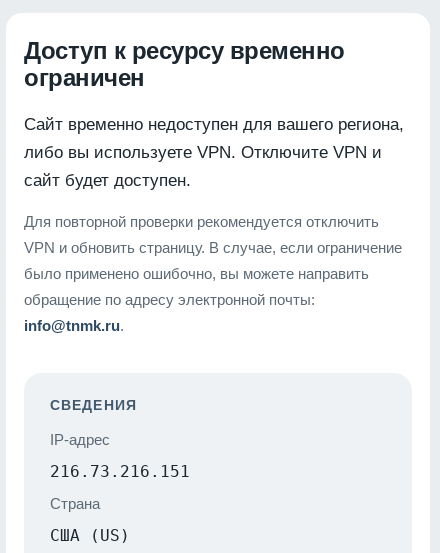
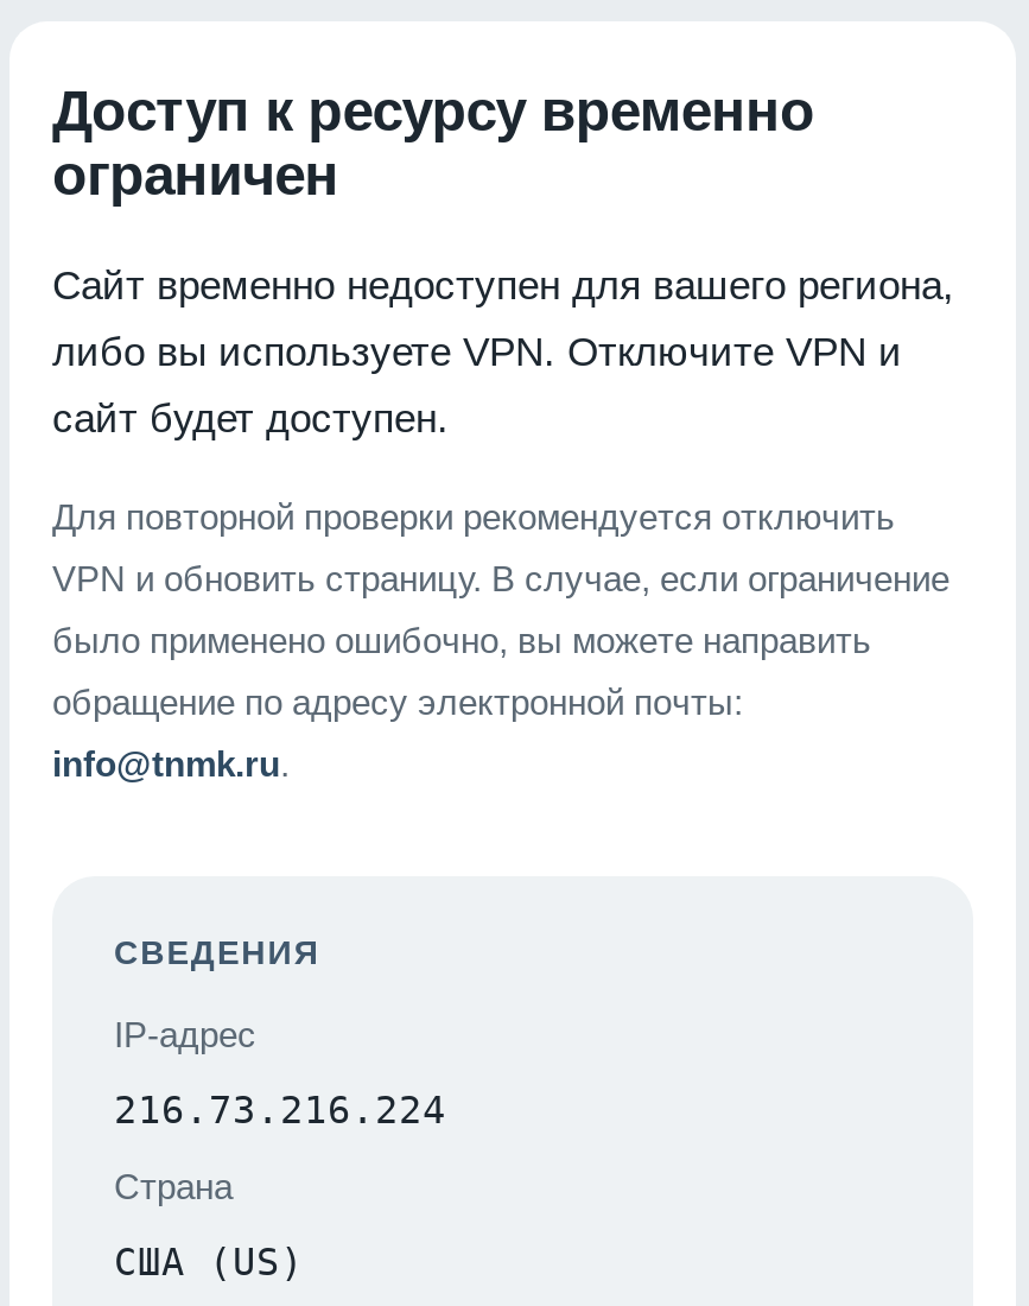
[50,461,190,480] 216.73.216.151 -> [114,1086,446,1131] 216.73.216.224

